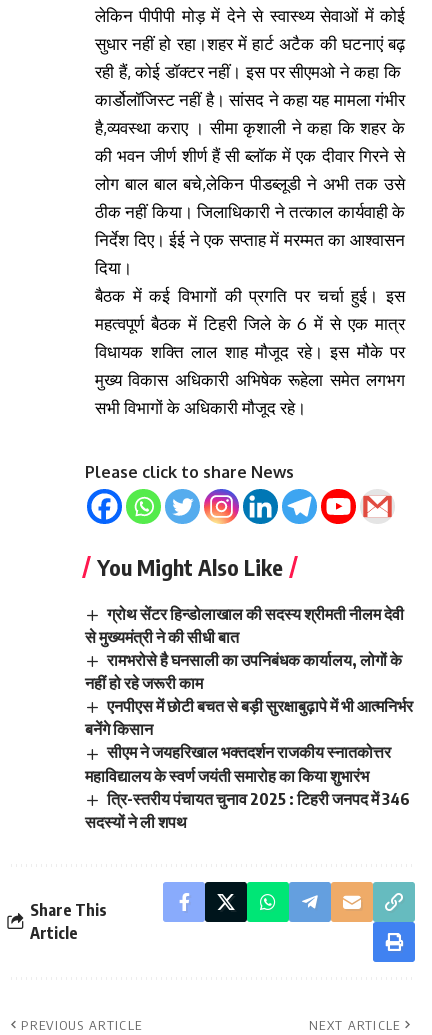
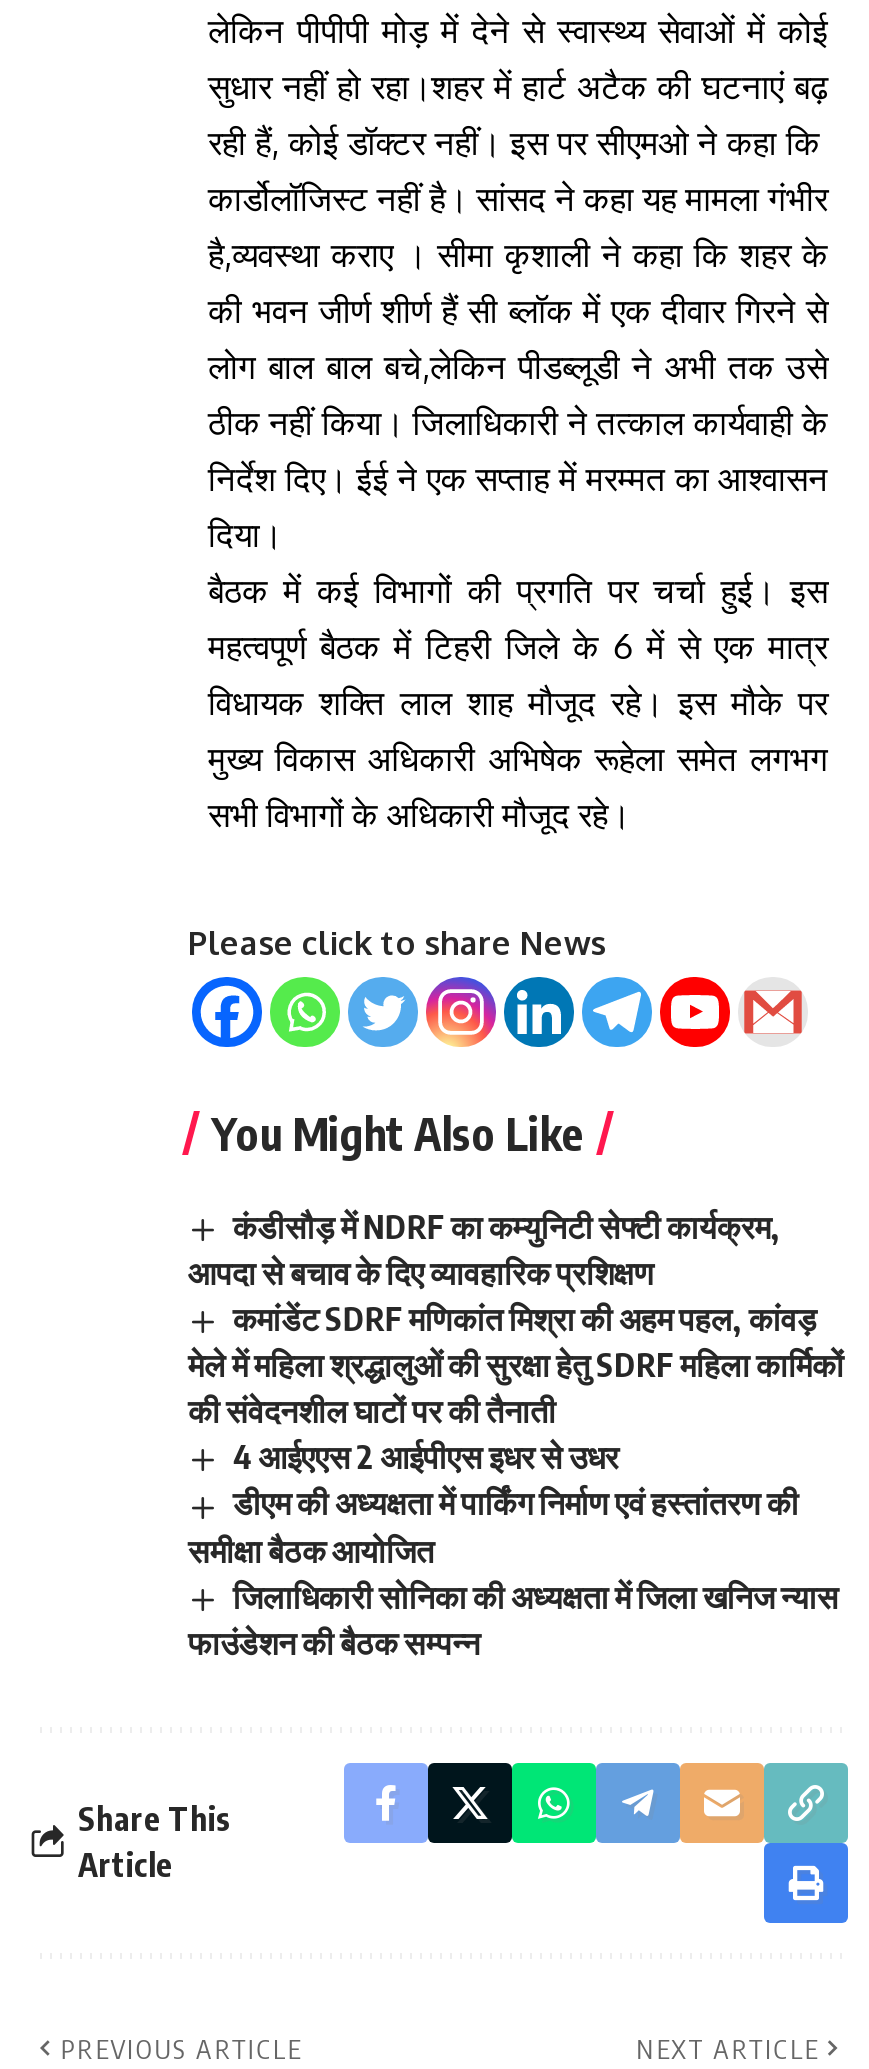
[85,604,413,832] ग्रोथ सेंटर हिन्डोलाखाल की सदस्य श्रीमती नीलम देवी | से मुख्यमंत्री ने की सीधी बात | रामभरोसे है घनसाली का उपनिबंधक कार्यालय, लोगों के | नहीं हो रहे जरूरी काम | एनपीएस में छोटी बचत से बड़ी सुरक्षाबुढ़ापे में भी आत्मनिर्भर | बनेंगे किसान | सीएम ने जयहरिखाल भक्तदर्शन राजकीय स्नातकोत्तर | महाविद्यालय के स्वर्ण जयंती समारोह का किया शुभारंभ | त्रि-स्तरीय पंचायत चुनाव 2025 : टिहरी जनपद में 346 | सदस्यों ने ली शपथ -> [188,1207,844,1662] कंडीसौड़ में NDRF का कम्युनिटी सेफ्टी कार्यक्रम, | आपदा से बचाव के दिए व्यावहारिक प्रशिक्षण | कमांडेंट SDRF मणिकांत मिश्रा की अहम पहल, कांवड़ | मेले में महिला श्रद्धालुओं की सुरक्षा हेतु SDRF महिला कार्मिकों | की संवेदनशील घाटों पर की तैनाती | 4 आईएएस 2 आईपीएस इधर से उधर | डीएम की अध्यक्षता में पार्किंग निर्माण एवं हस्तांतरण की | समीक्षा बैठक आयोजित | जिलाधिकारी सोनिका की अध्यक्षता में जिला खनिज न्यास | फाउंडेशन की बैठक सम्पन्न

